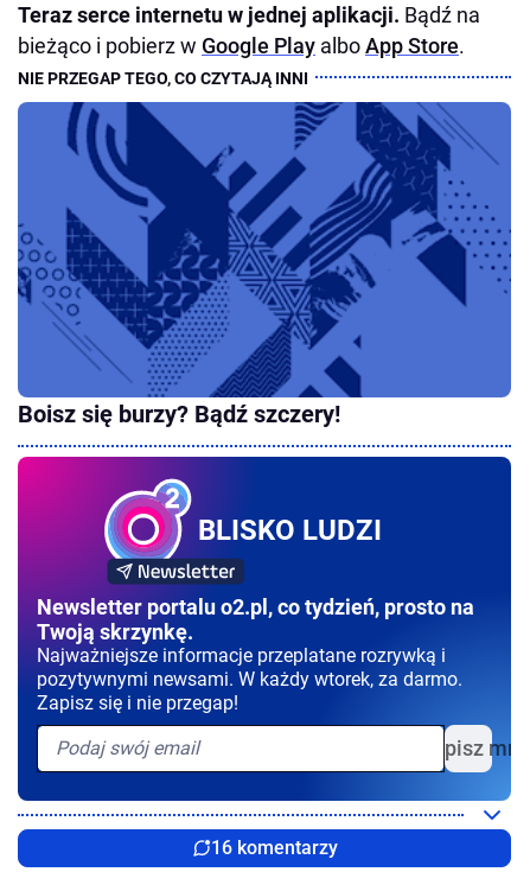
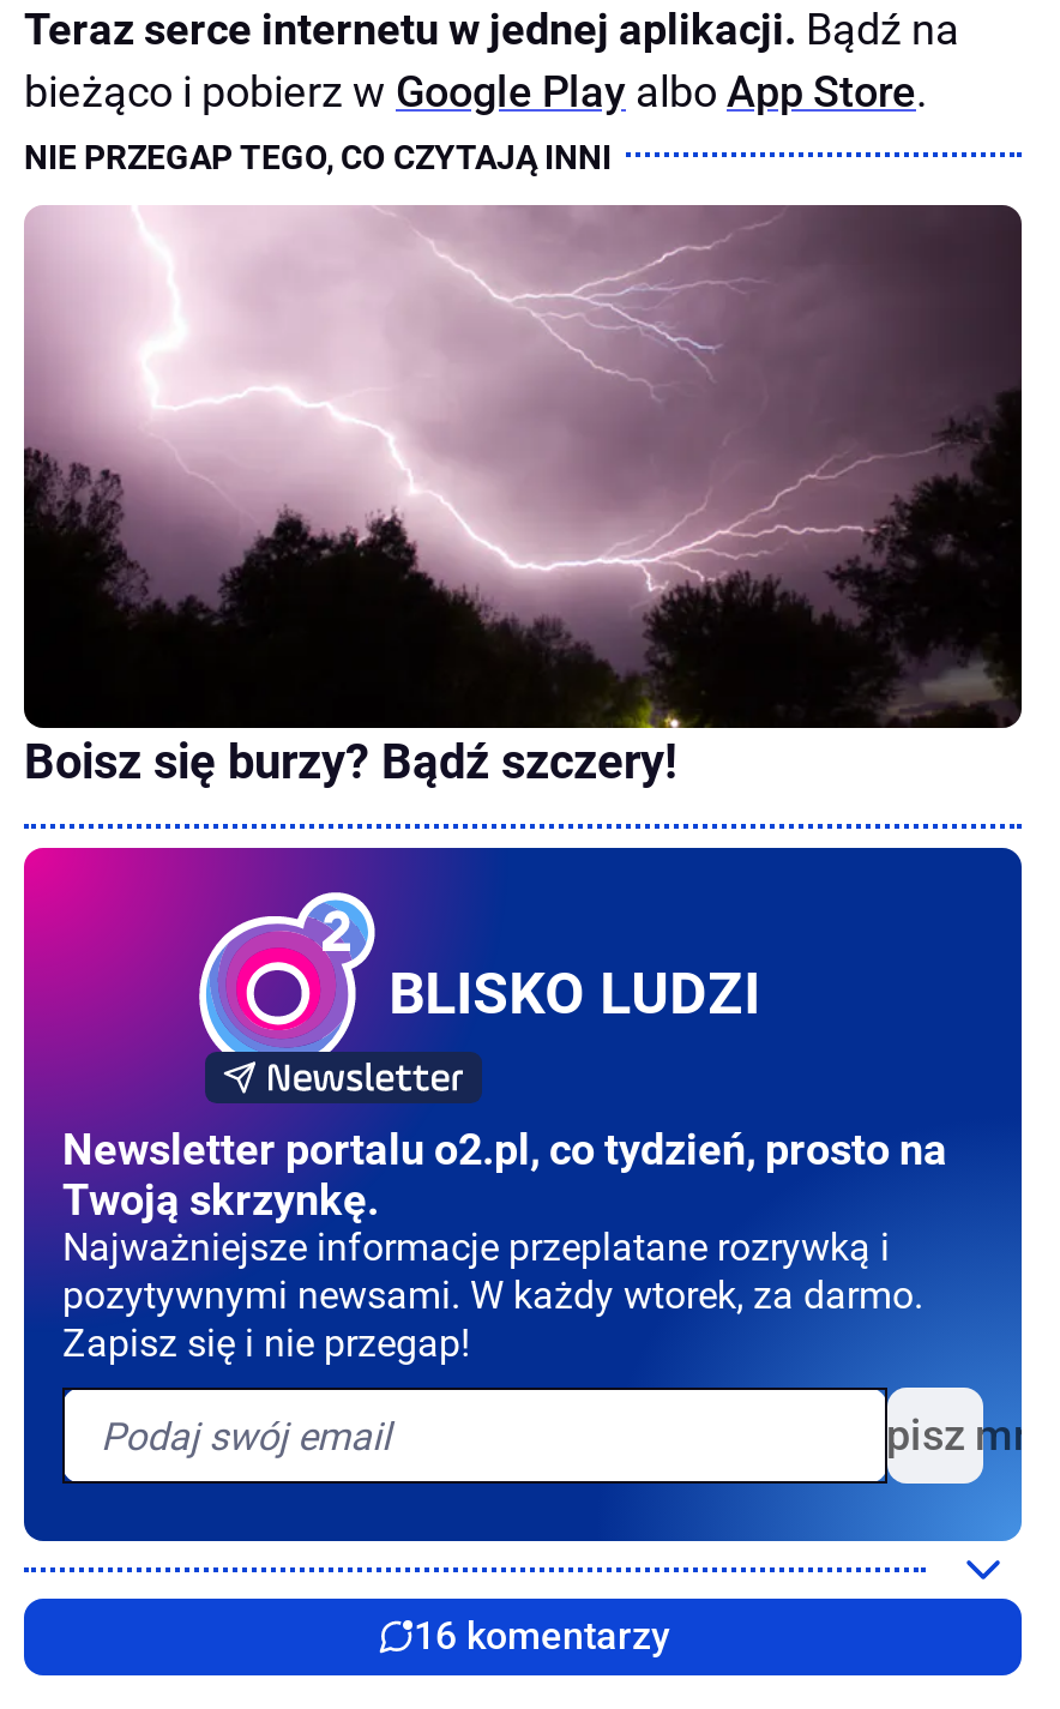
[17,101,512,399] [image] -> [22,204,1024,729] [image]

